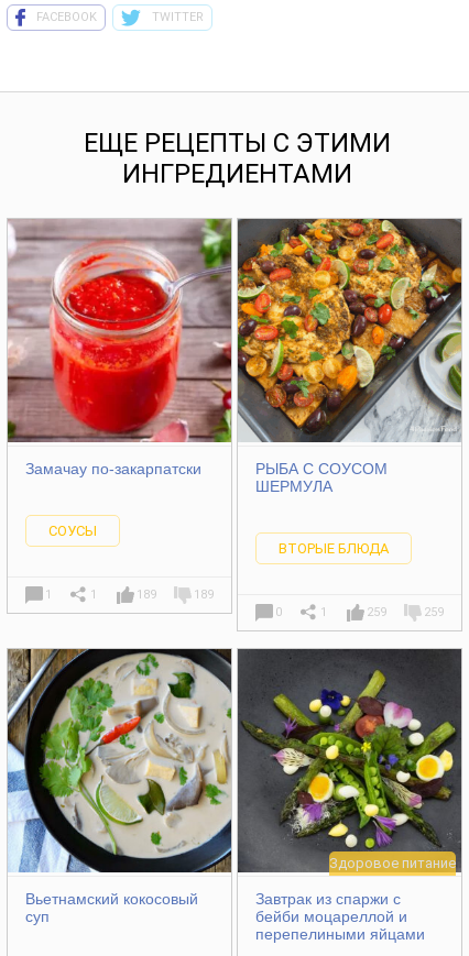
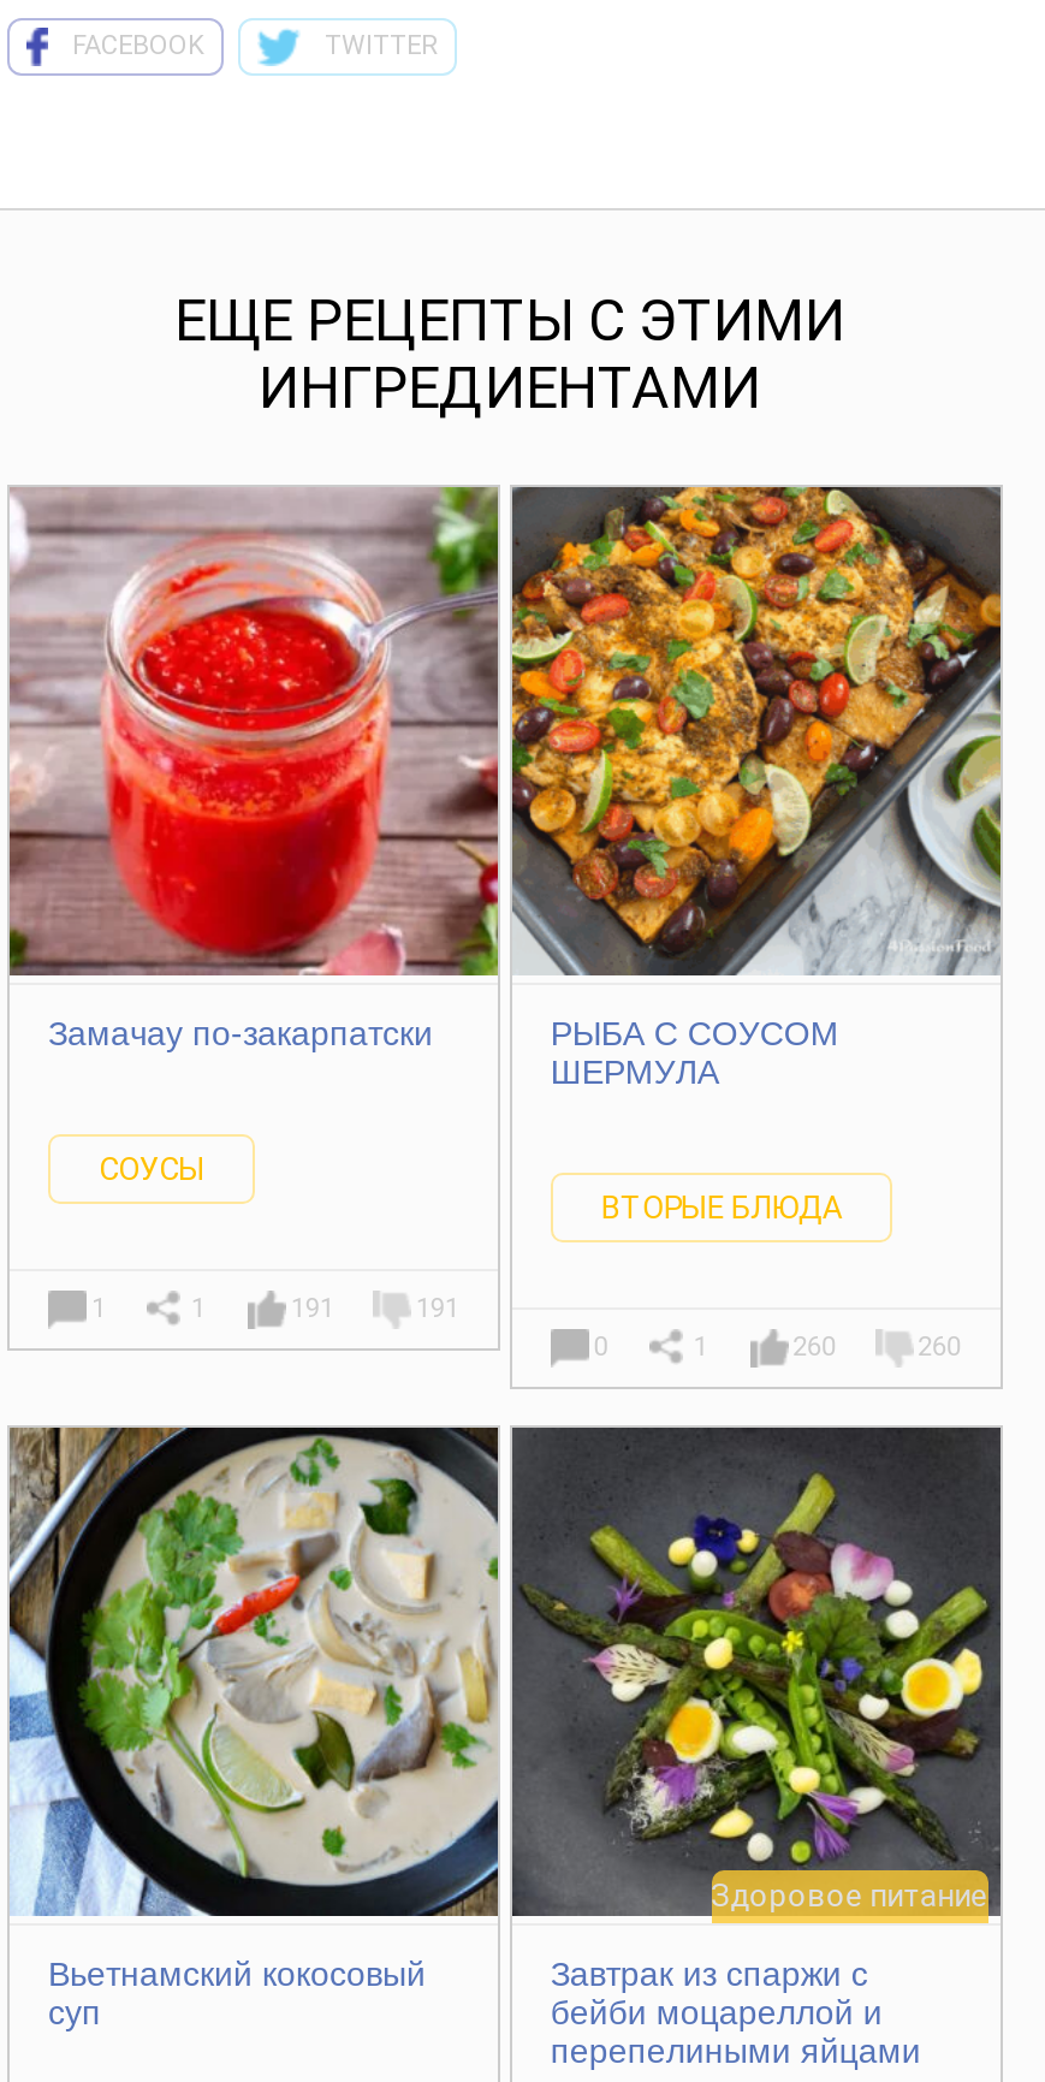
[136,588,156,602] 189 -> [291,1294,334,1325] 191
[194,588,213,602] 189 -> [416,1294,459,1325] 191
[366,605,386,620] 259 -> [793,1332,836,1363] 260
[423,605,443,620] 259 -> [918,1332,961,1363] 260

